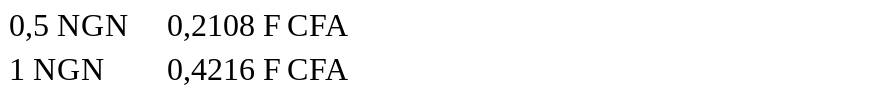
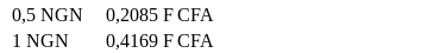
[9,7,349,41] 0,5 NGN 0,2108 F CFA -> [12,4,214,24] 0,5 NGN 0,2085 F CFA
[9,51,349,85] 1 NGN 0,4216 F CFA -> [12,30,214,50] 1 NGN 0,4169 F CFA

